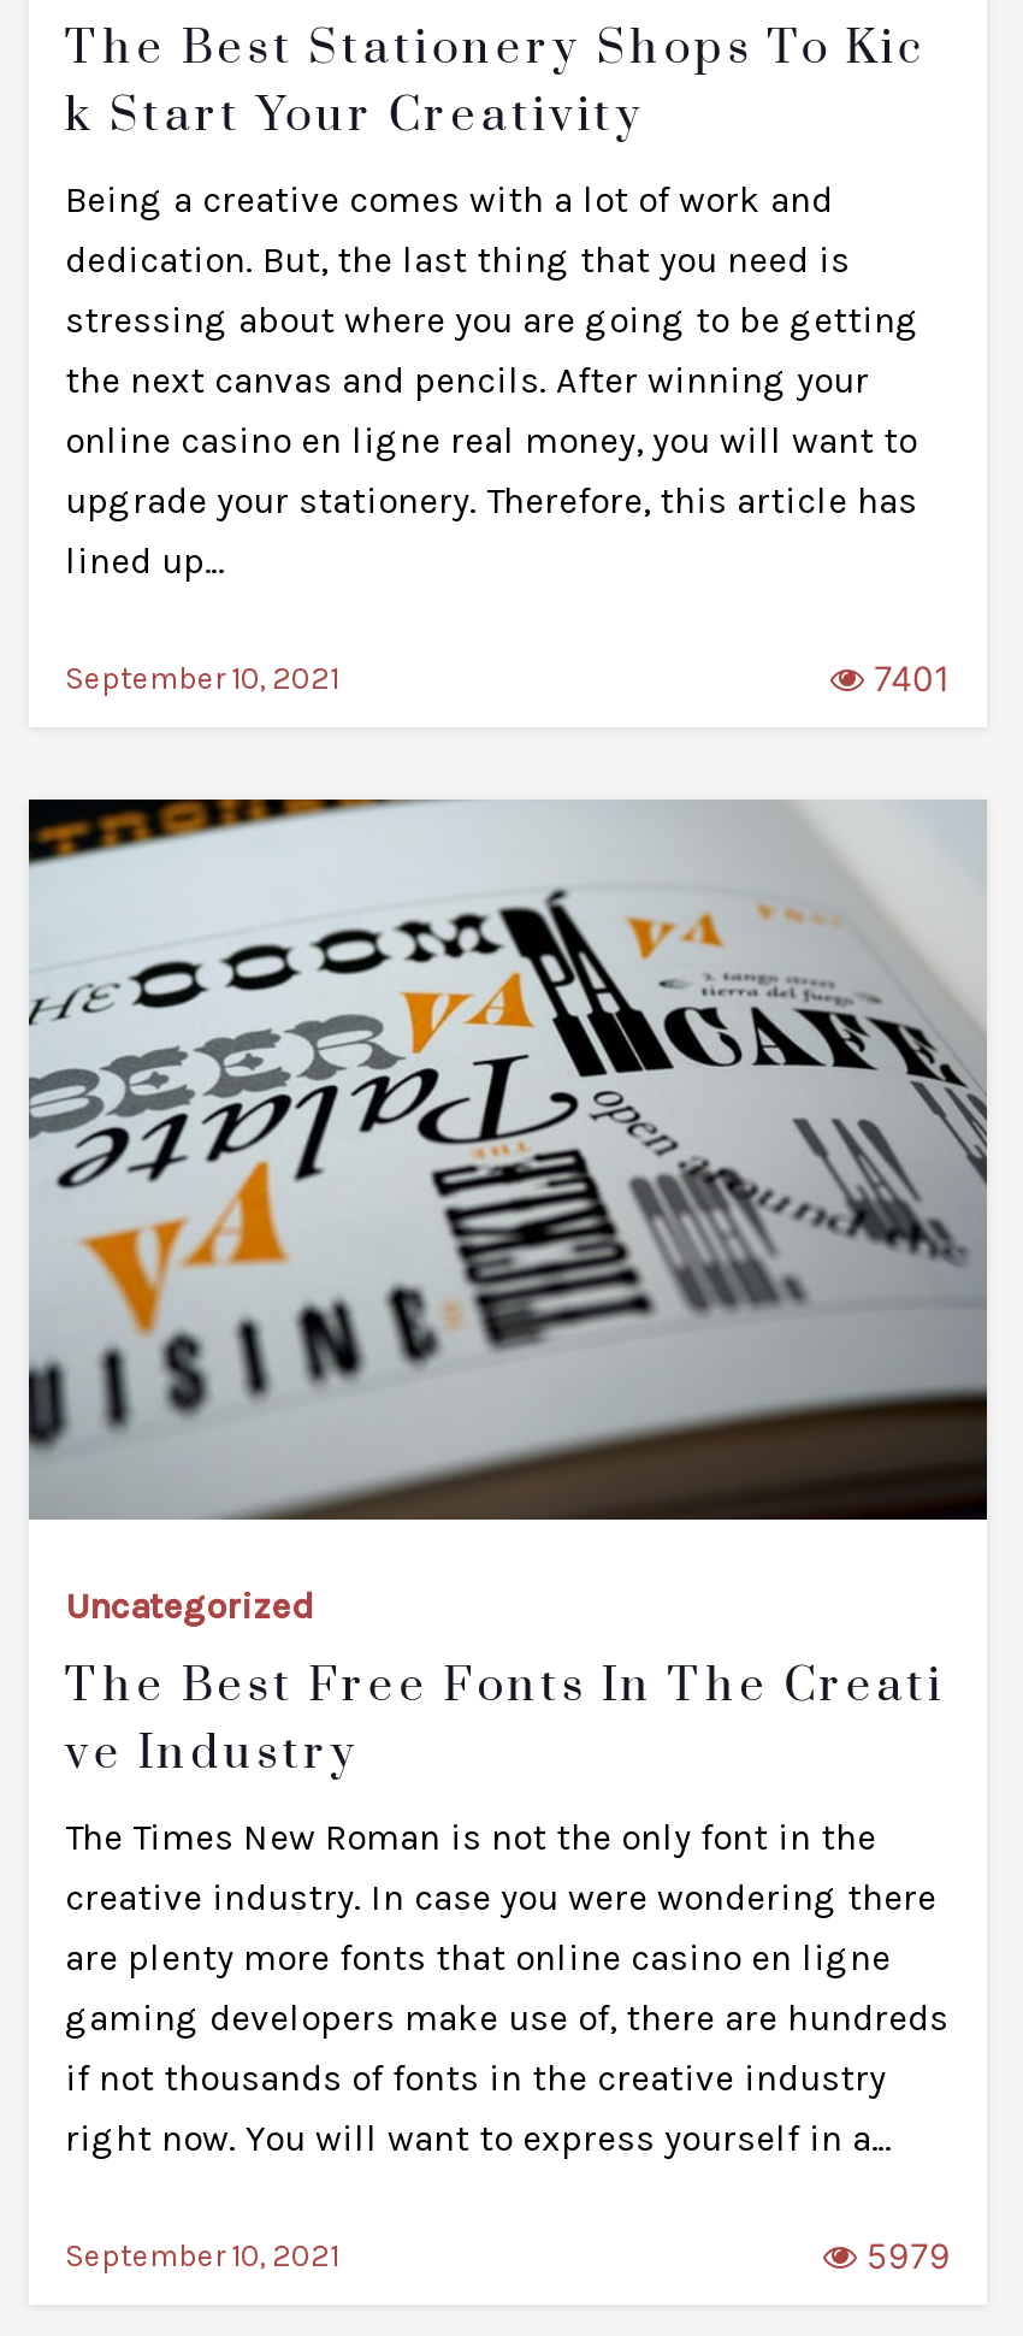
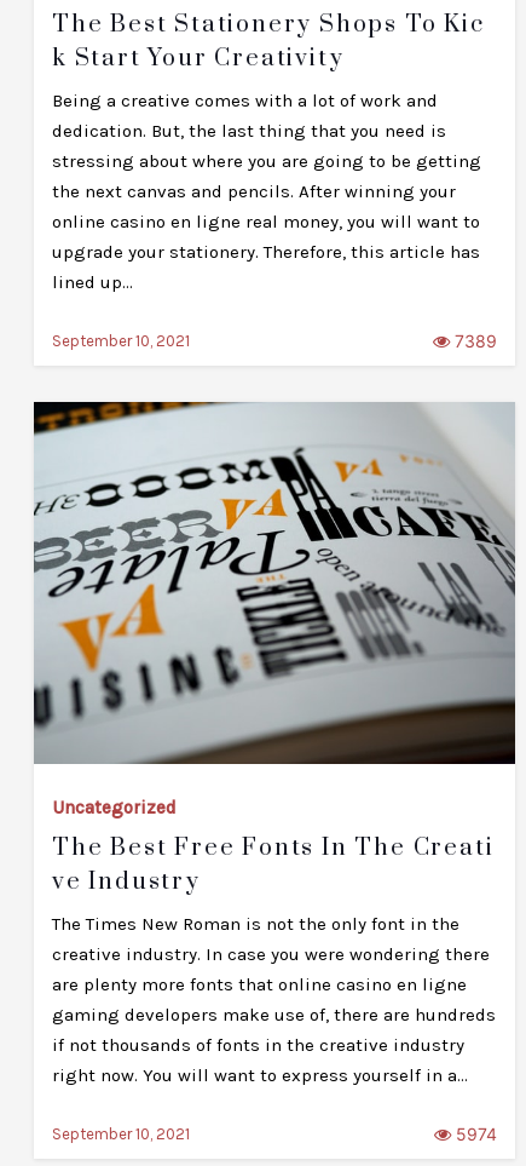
[864,659,951,700] 7401 -> [450,331,497,352] 7389
[857,2235,951,2276] 5979 -> [451,1124,497,1144] 5974

